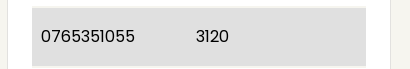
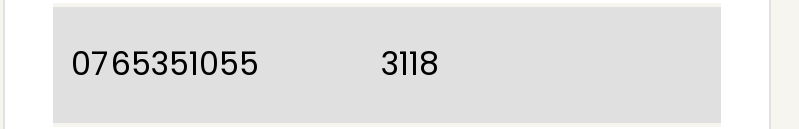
[196,25,229,48] 3120 -> [381,41,439,87] 3118

